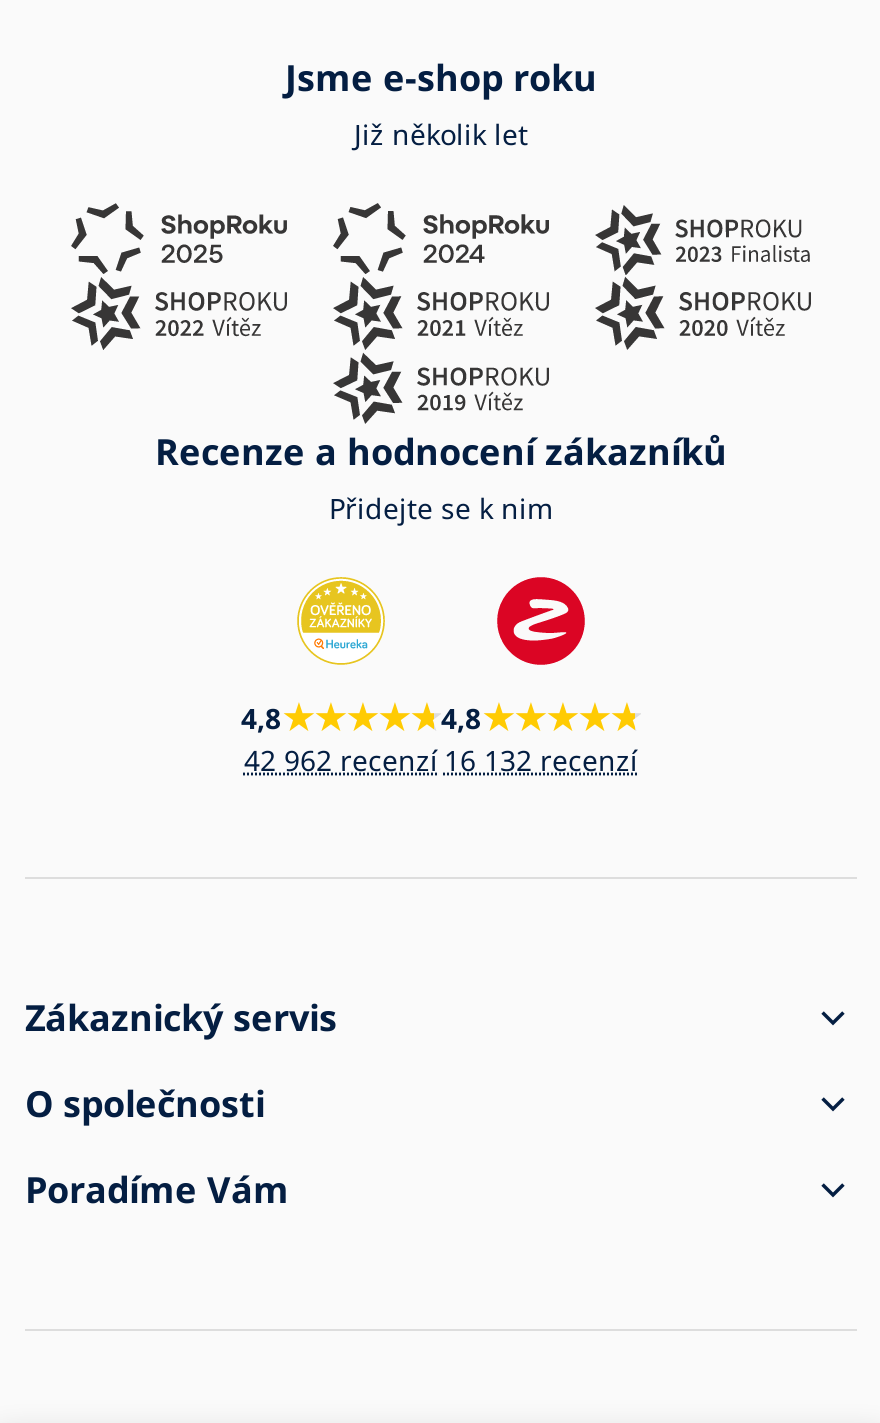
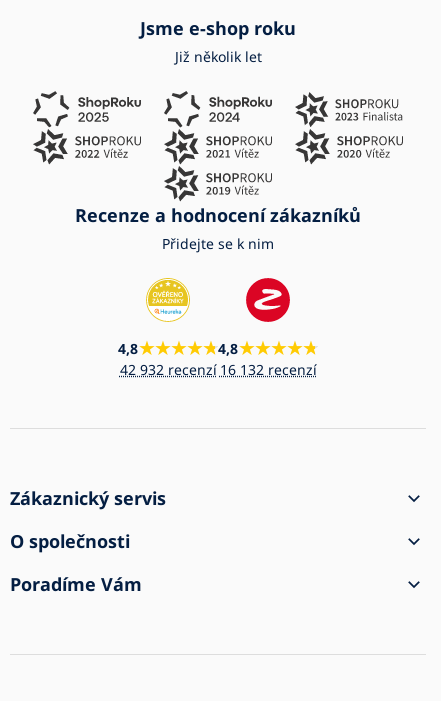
[244,741,638,779] 42 962 recenzí 16 132 recenzí -> [119,360,316,379] 42 932 recenzí 16 132 recenzí

